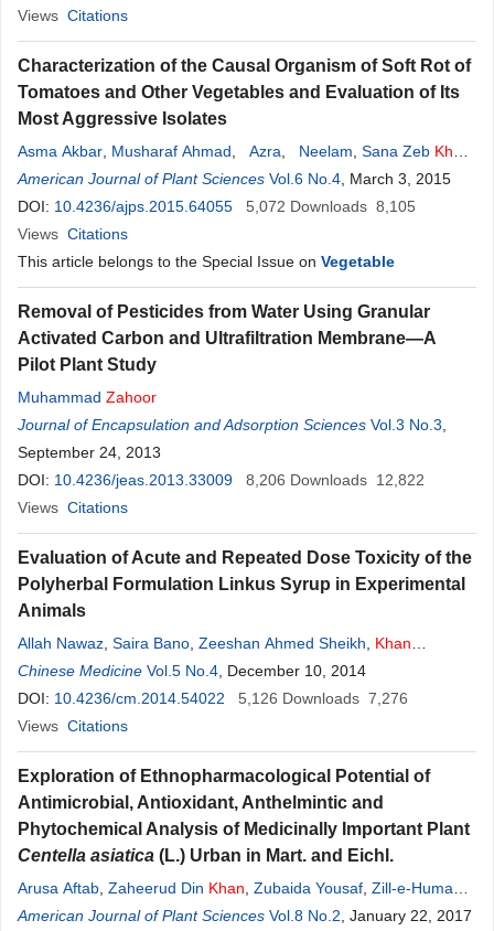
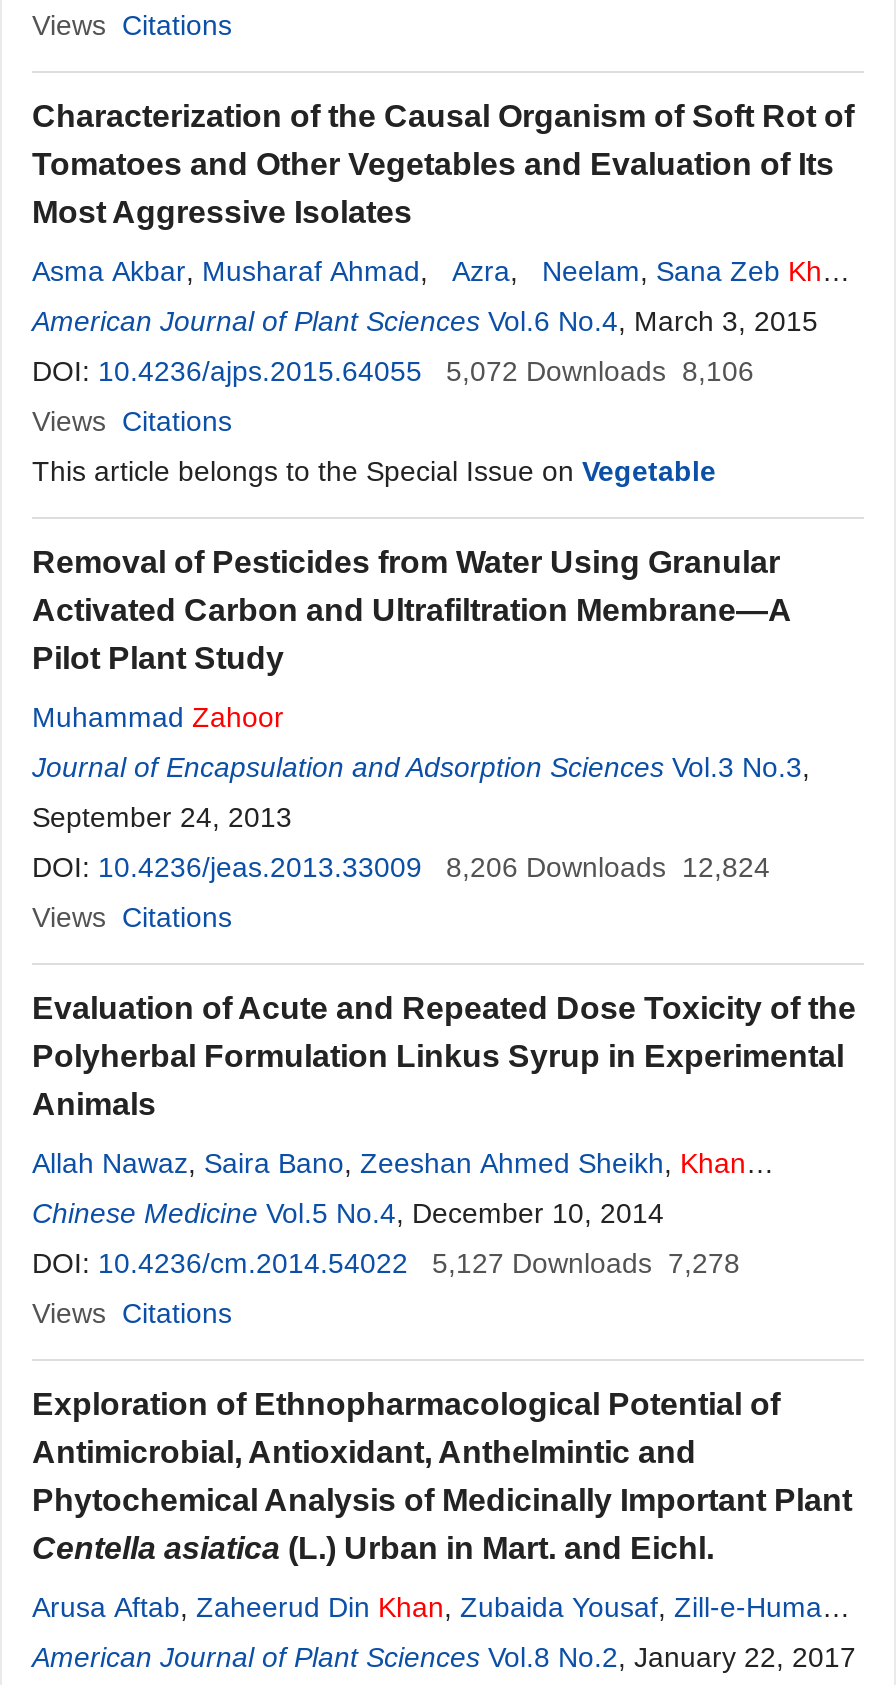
[18,197,416,215] DOI: 10.4236/ajps.2015.64055 5,072 Downloads 8,105 -> [32,355,754,387] DOI: 10.4236/ajps.2015.64055 5,072 Downloads 8,106
[18,471,425,489] DOI: 10.4236/jeas.2013.33009 8,206 Downloads 12,822 -> [32,851,770,883] DOI: 10.4236/jeas.2013.33009 8,206 Downloads 12,824
[238,689,408,707] 5,126 Downloads 7,276 -> [432,1247,740,1279] 5,127 Downloads 7,278

